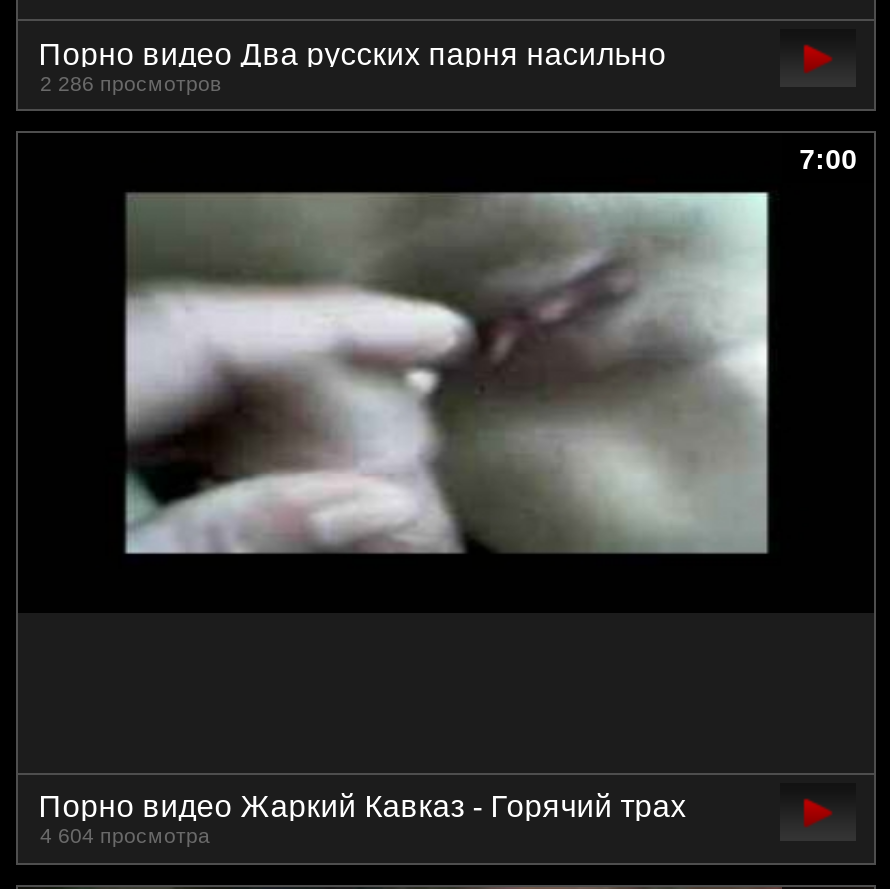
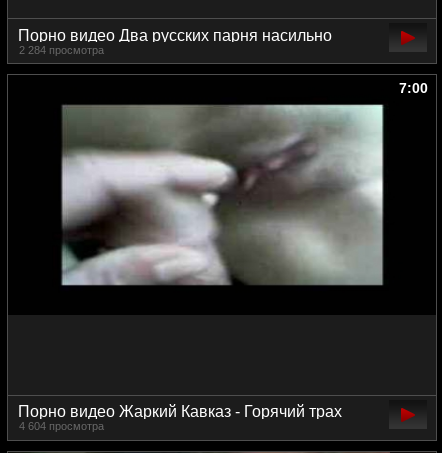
[40,70,222,94] 2 286 просмотров -> [19,44,104,56] 2 284 просмотра

